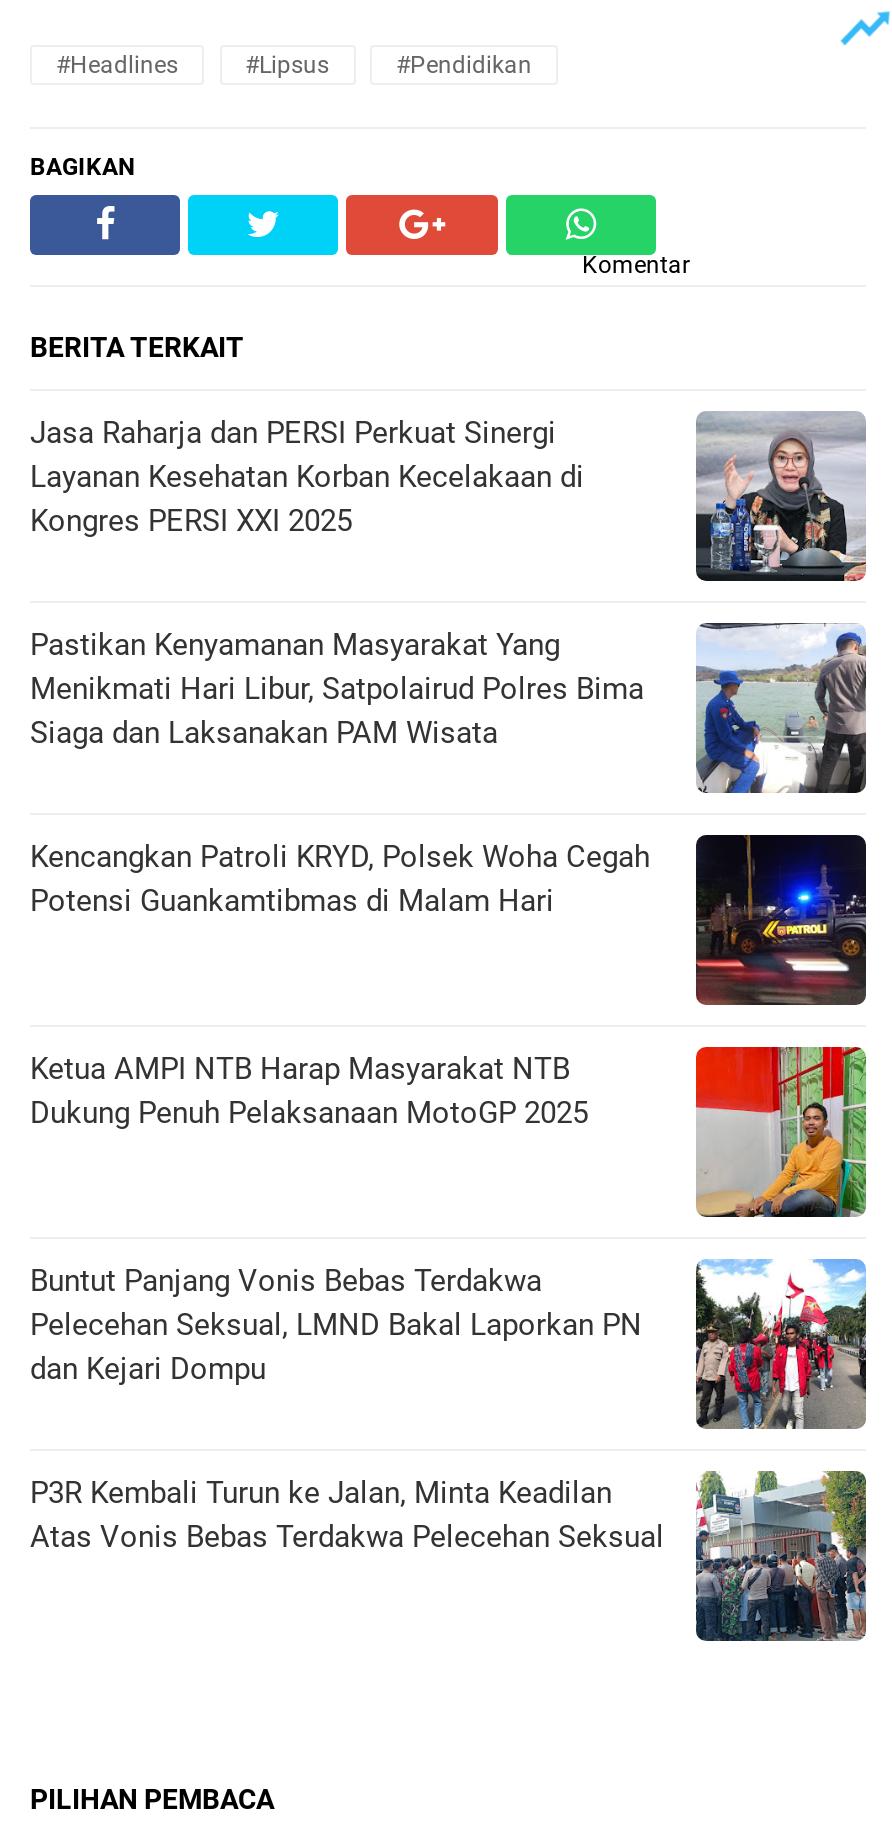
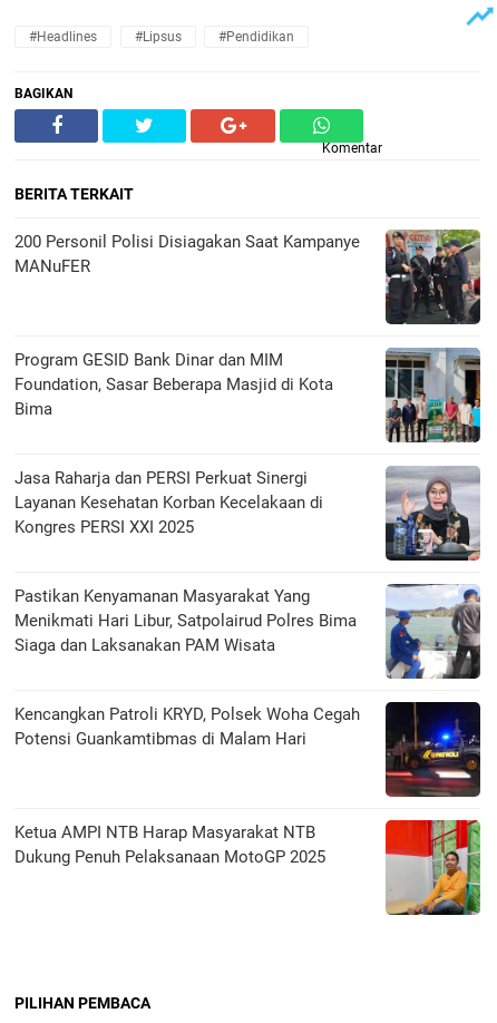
none -> [14,230,481,325] [image] | 200 Personil Polisi Disiagakan Saat Kampanye | MANuFER
none -> [14,350,333,419] Program GESID Bank Dinar dan MIM | Foundation, Sasar Beberapa Masjid di Kota | Bima
none -> [384,348,481,444] [image]
moved [30,411,868,1132] -> [14,466,481,867]: [image] | Jasa Raharja dan PERSI Perkuat Sinergi | Layanan Kesehatan Korban Kecelakaan di | ... | Ketua AMPI NTB Harap Masyarakat NTB | Dukung Penuh Pelaksanaan MotoGP 2025
moved [696,1043,870,1221] -> [386,818,483,917]: [image]
[30,1257,868,1556] [image] | Buntut Panjang Vonis Bebas Terdakwa | Pelecehan Seksual, LMND Bakal Laporkan PN | dan Kejari Dompu | P3R Kembali Turun ke Jalan, Minta Keadilan | Atas Vonis Bebas Terdakwa Pelecehan Seksual -> none
[694,1469,868,1643] [image] -> none

